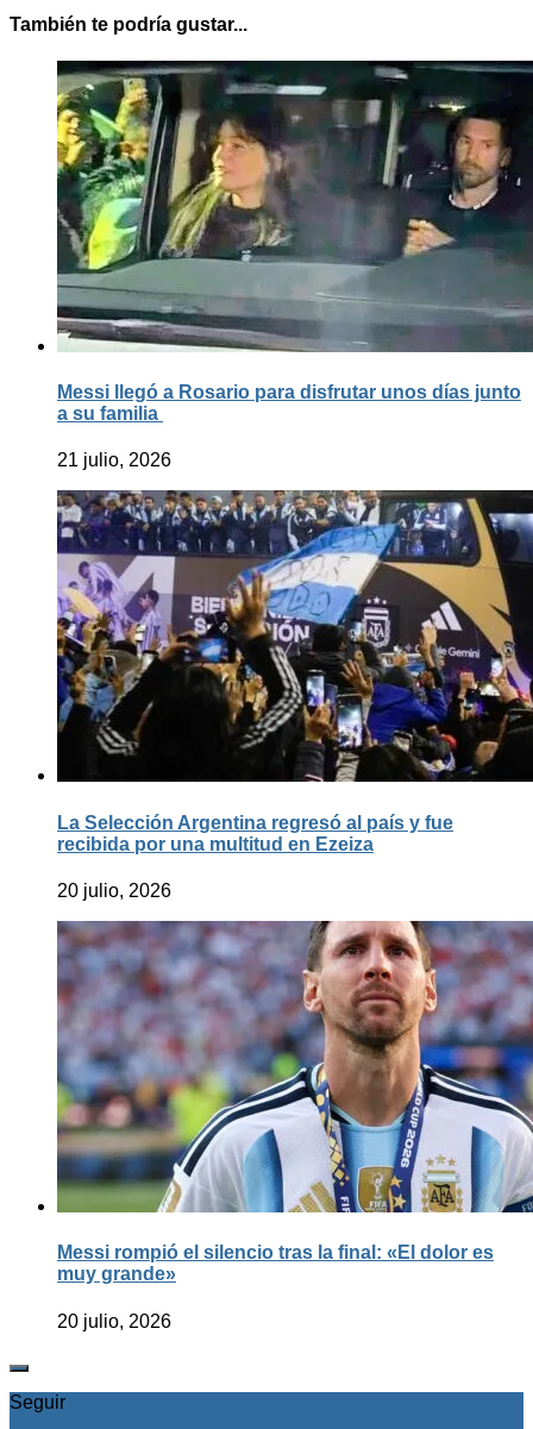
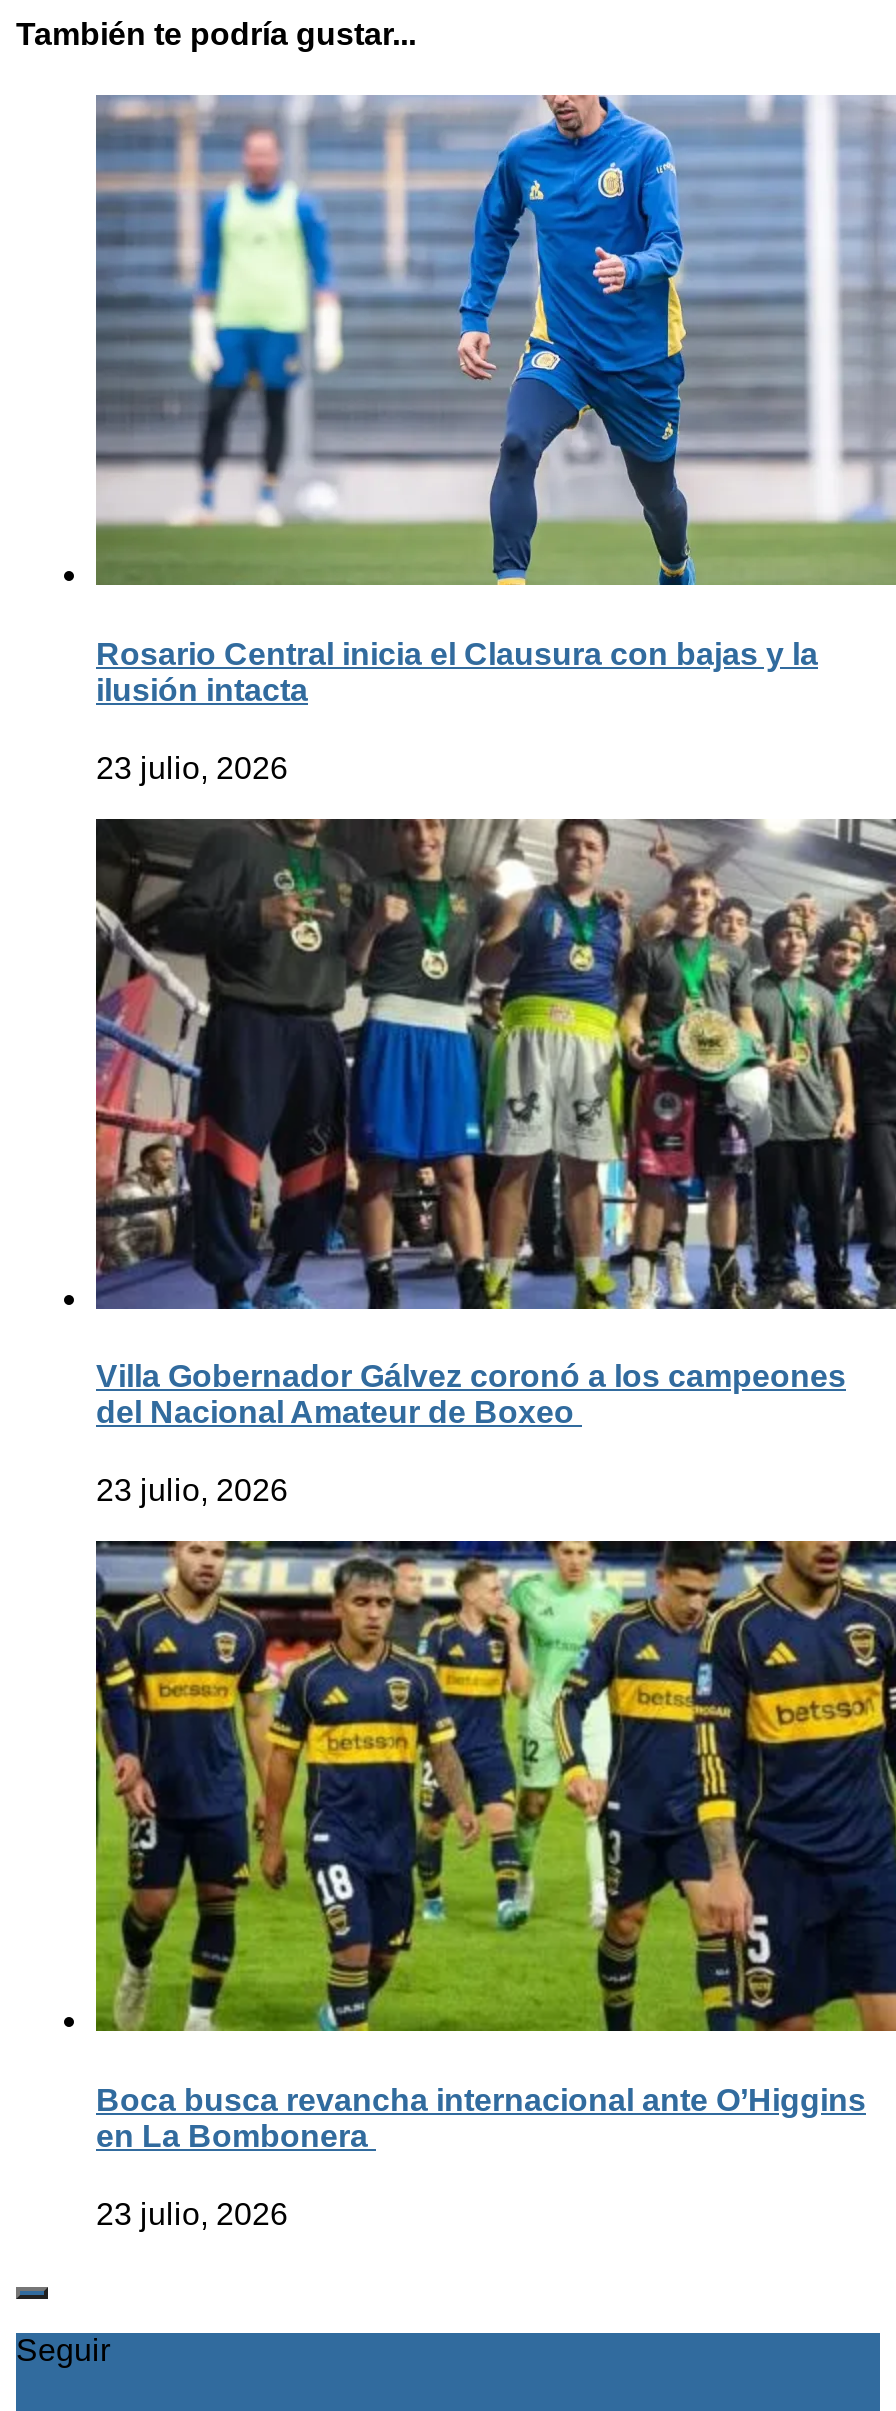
[56,59,529,424] [image] | Messi llegó a Rosario para disfrutar unos días junto | a su familia -> [94,94,890,706] [image] | Rosario Central inicia el Clausura con bajas y la | ilusión intacta
[57,450,171,471] 21 julio, 2026 -> [96,751,288,785] 23 julio, 2026
[56,489,529,854] [image] | La Selección Argentina regresó al país y fue | recibida por una multitud en Ezeiza -> [94,818,890,1429] [image] | Villa Gobernador Gálvez coronó a los campeones | del Nacional Amateur de Boxeo
[57,880,171,901] 20 julio, 2026 -> [96,1474,288,1508] 23 julio, 2026
[56,920,529,1284] [image] | Messi rompió el silencio tras la final: «El dolor es | muy grande» -> [94,1538,890,2153] [image] | Boca busca revancha internacional ante O’Higgins | en La Bombonera
[57,1311,171,1331] 20 julio, 2026 -> [96,2197,288,2231] 23 julio, 2026

